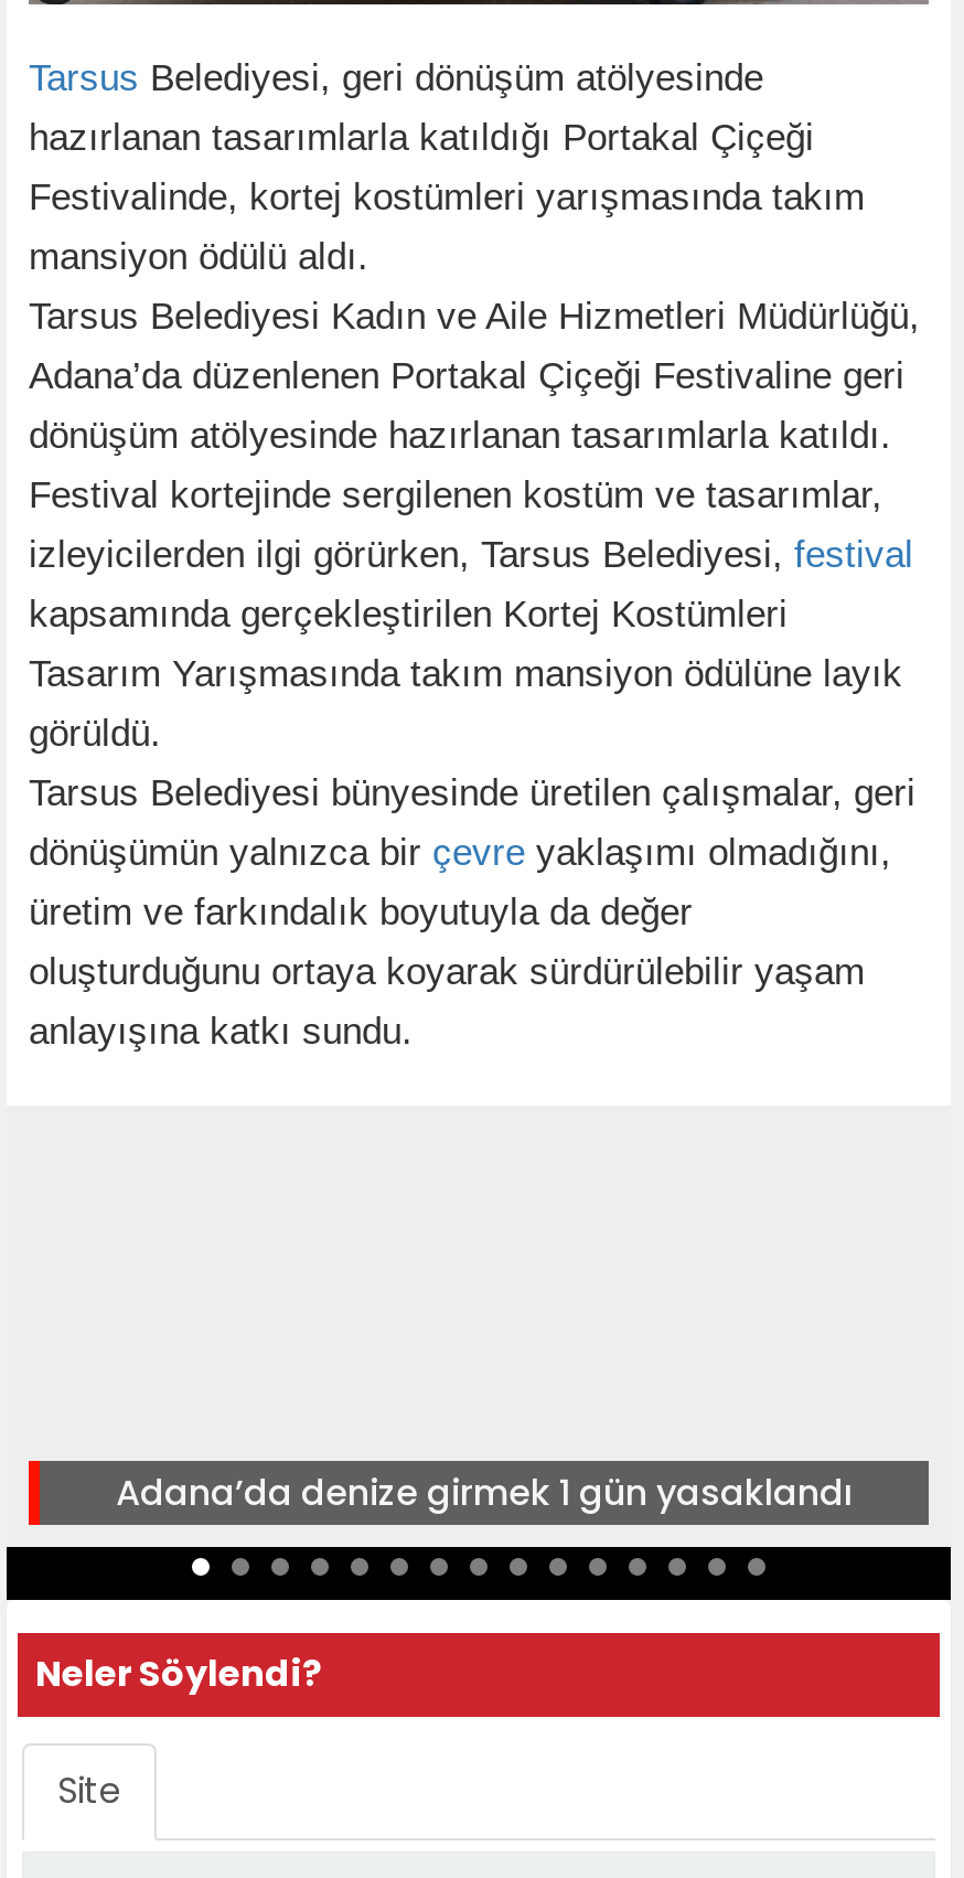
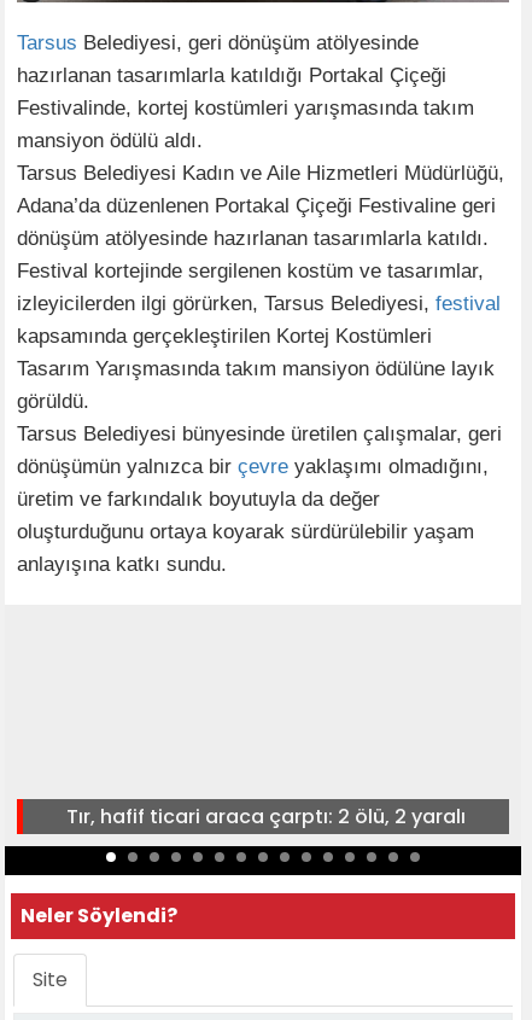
[116,1468,853,1518] Adana’da denize girmek 1 gün yasaklandı -> [66,803,466,830] Tır, hafif ticari araca çarptı: 2 ölü, 2 yaralı

